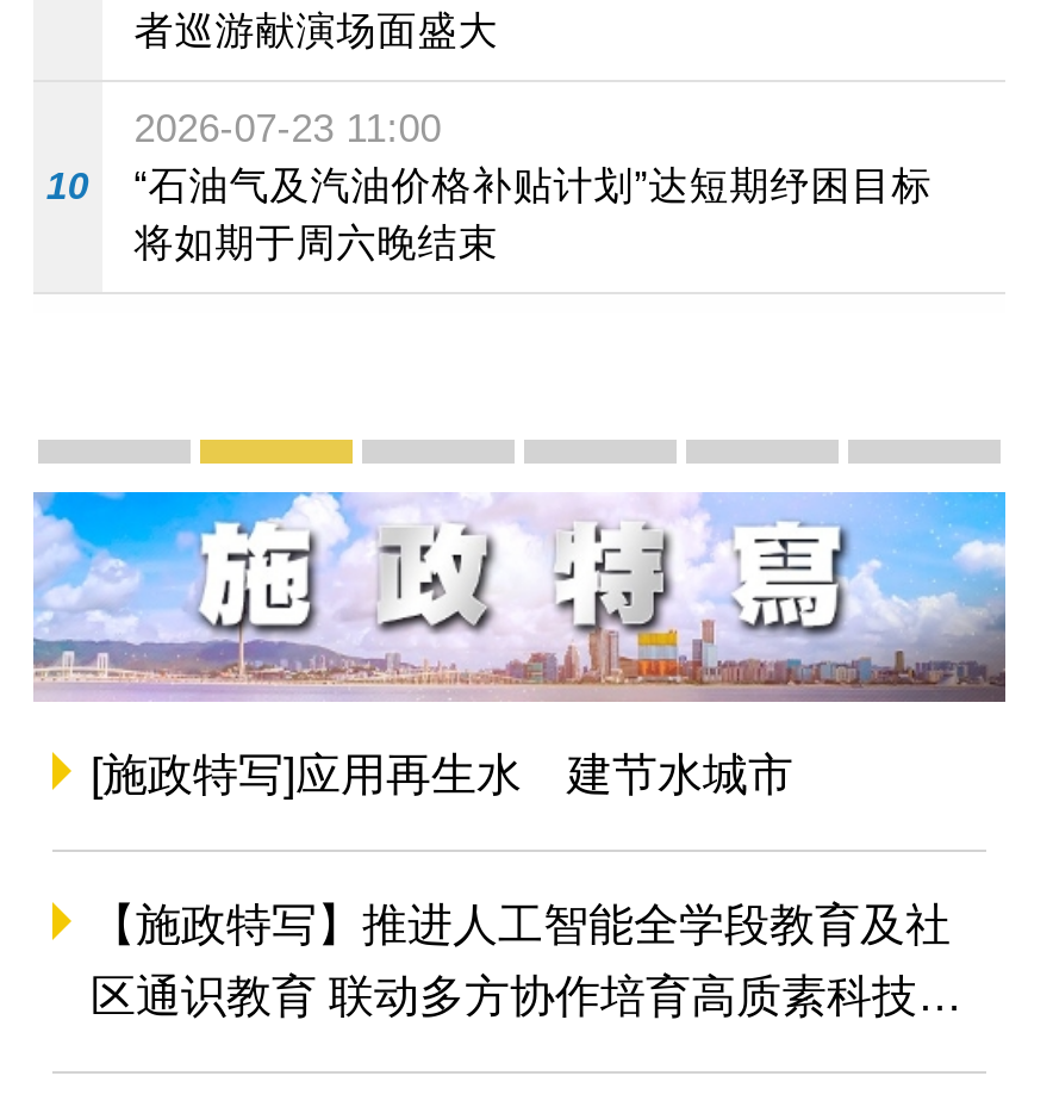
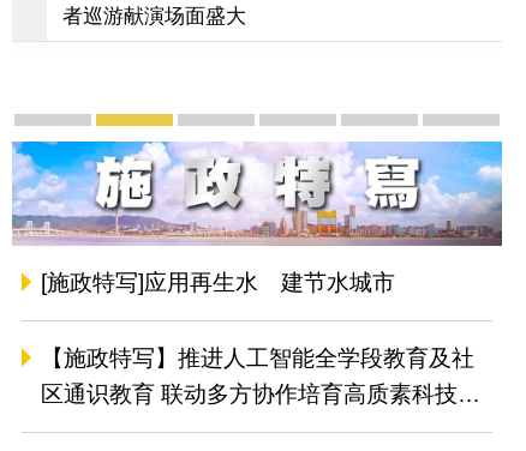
[134,106,932,266] 2026-07-23 11:00 | “石油气及汽油价格补贴计划”达短期纾困目标 | 将如期于周六晚结束 -> none
[46,166,89,206] 10 -> none

